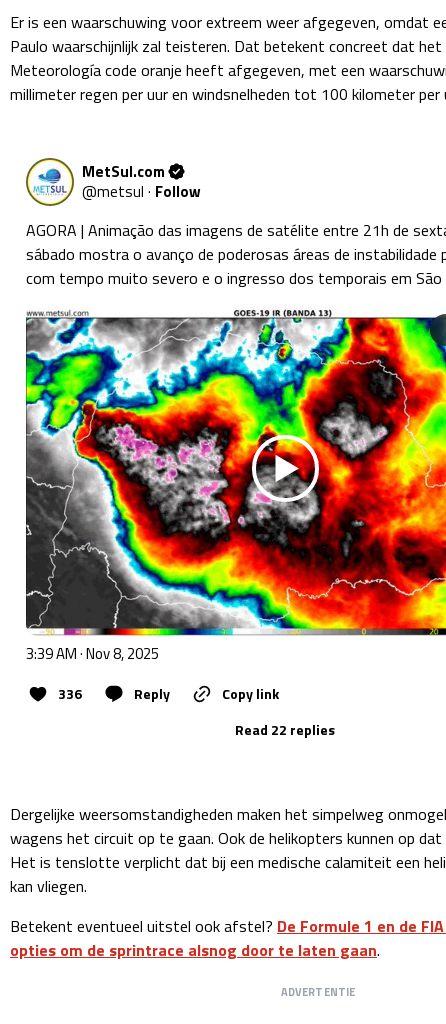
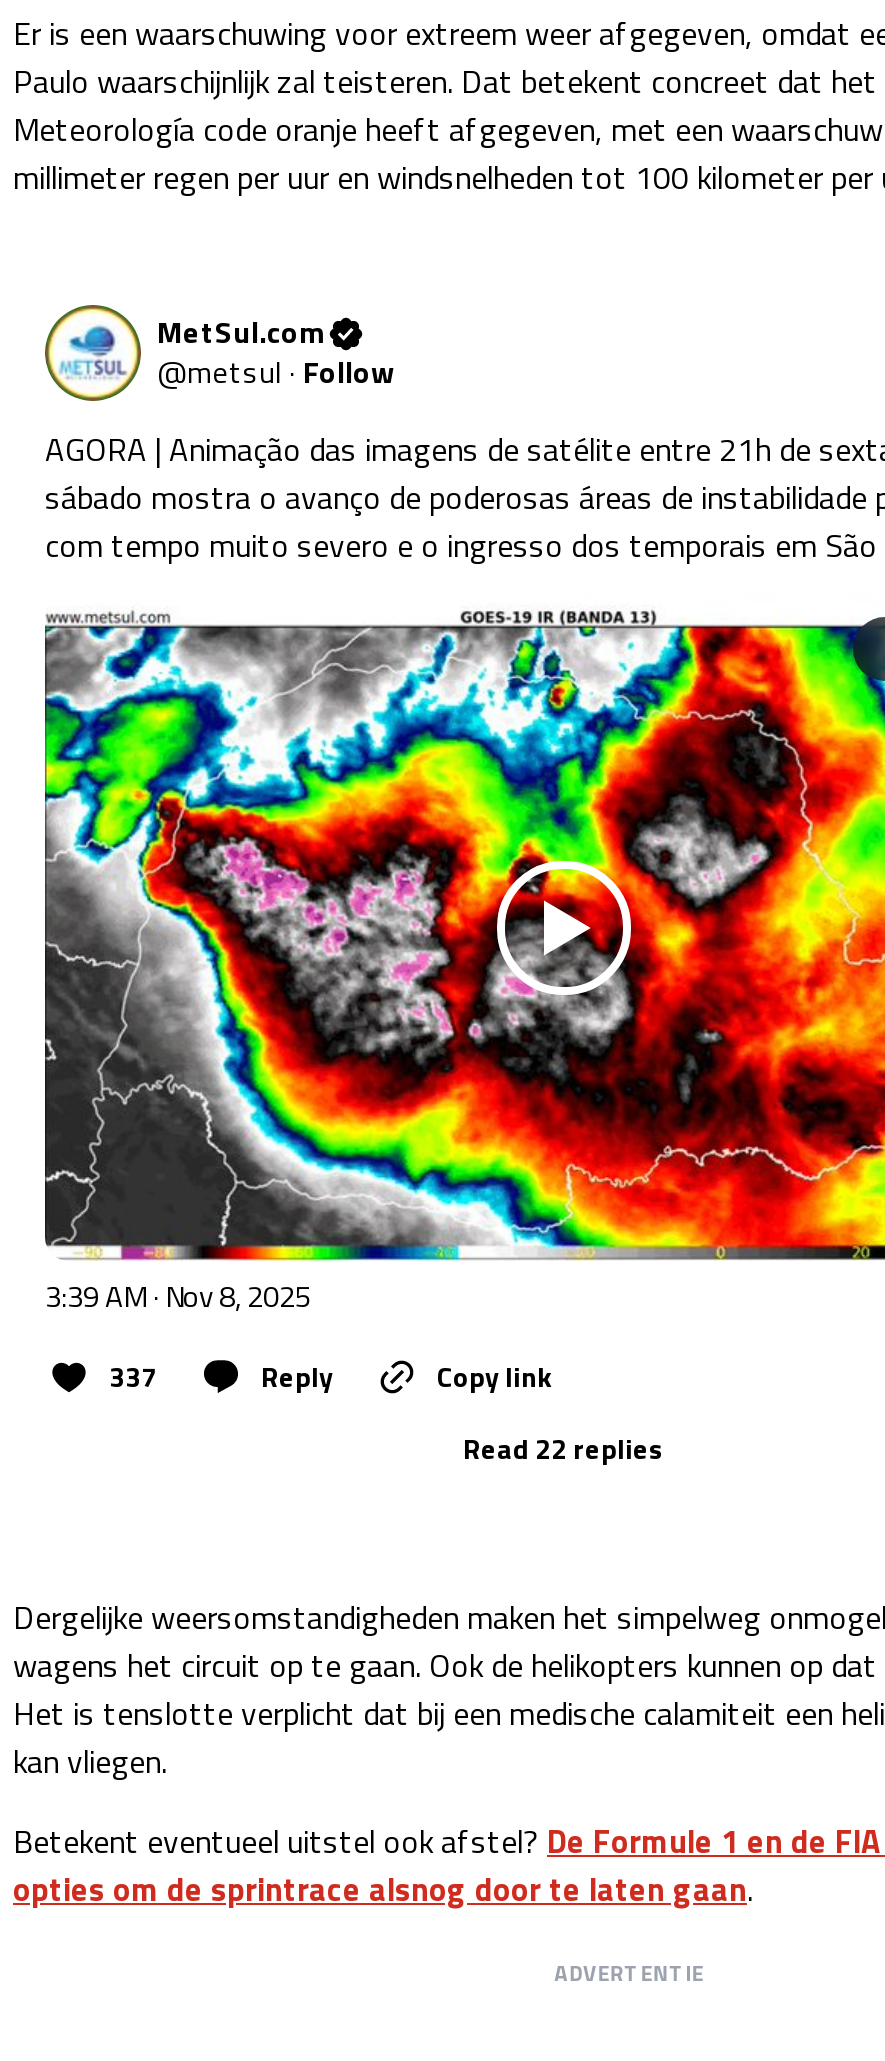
[58,682,82,703] 336 -> [109,1355,157,1397] 337

